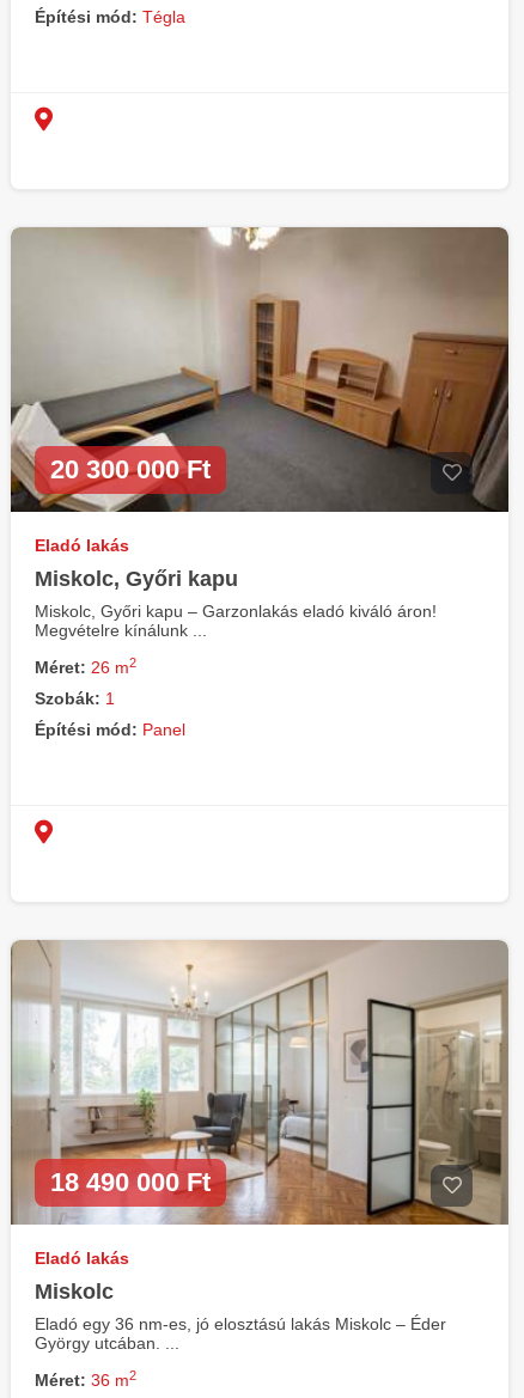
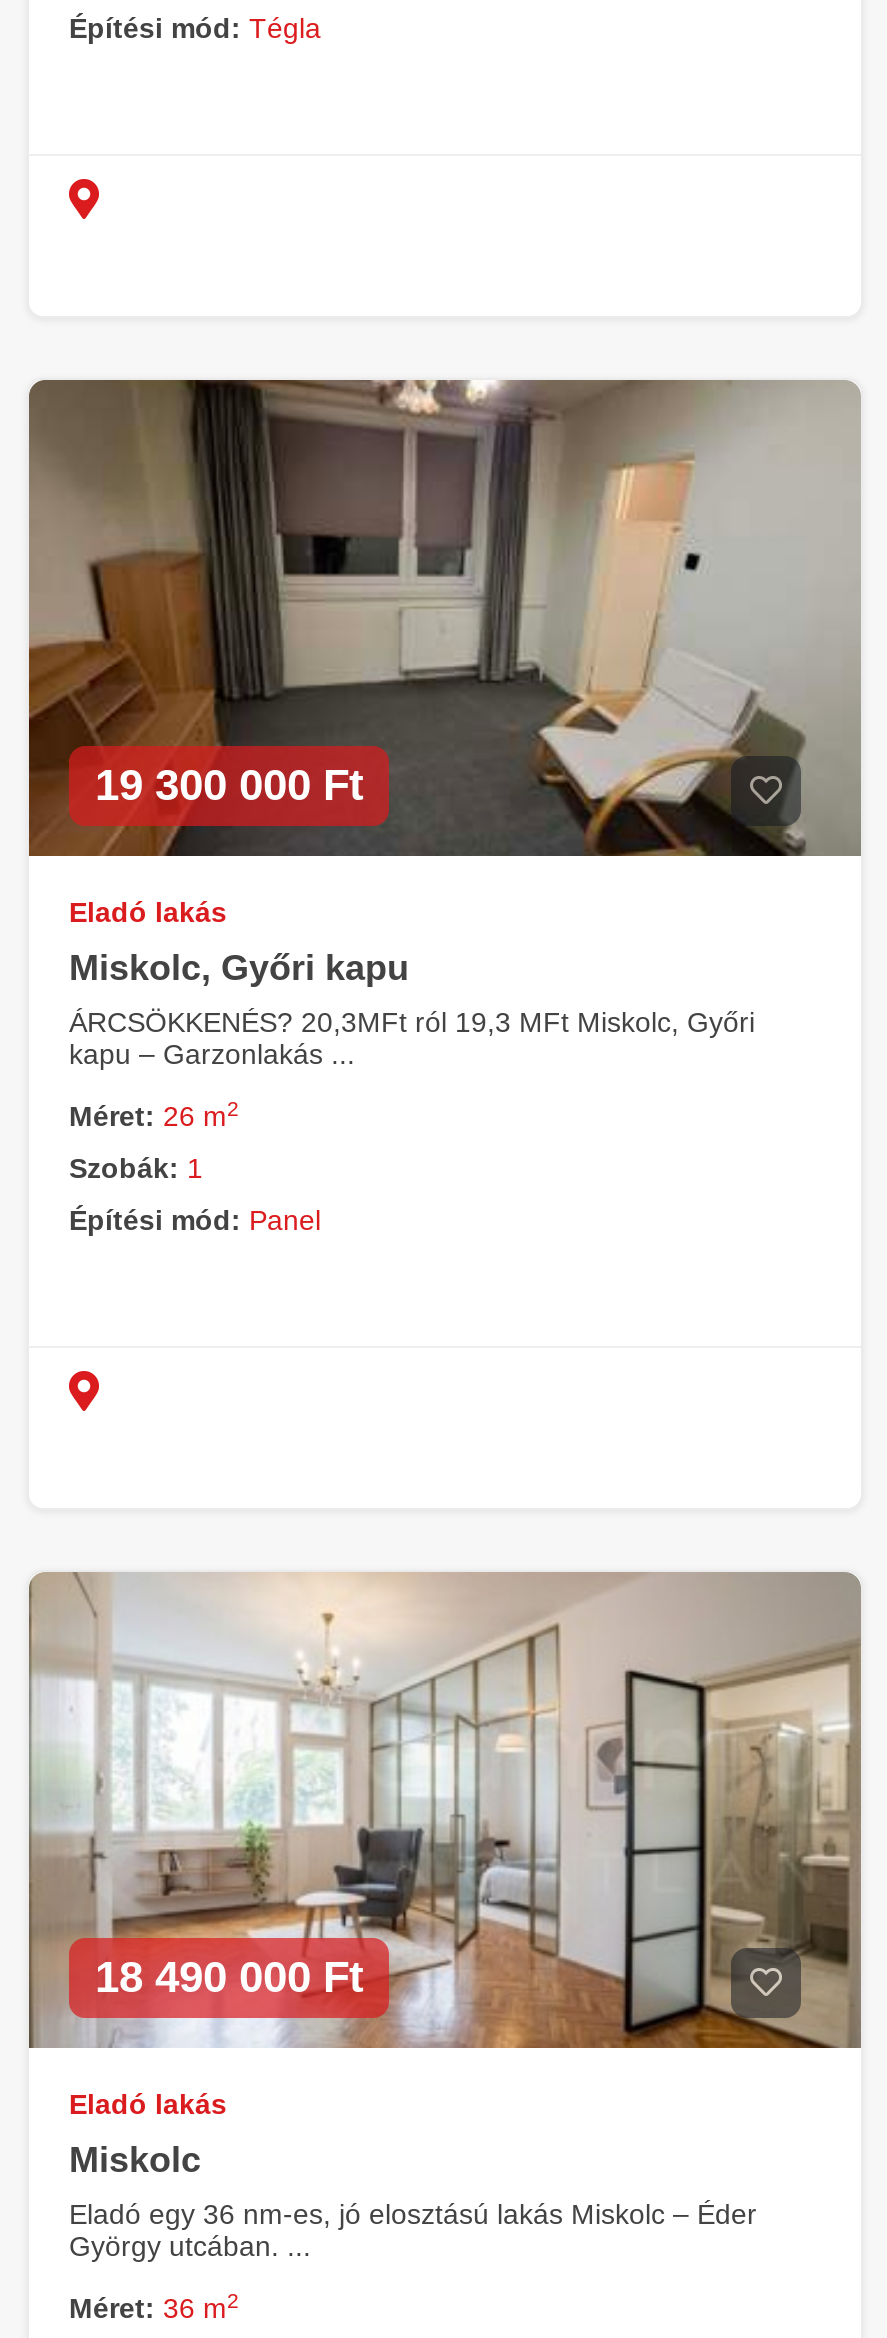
[11,226,508,513] [image] | 20 300 000 Ft -> [27,378,859,858] [image] | 19 300 000 Ft
[35,602,437,640] Miskolc, Győri kapu – Garzonlakás eladó kiváló áron! | Megvételre kínálunk ... -> [69,1006,755,1070] ÁRCSÖKKENÉS? 20,3MFt ról 19,3 MFt Miskolc, Győri | kapu – Garzonlakás ...

